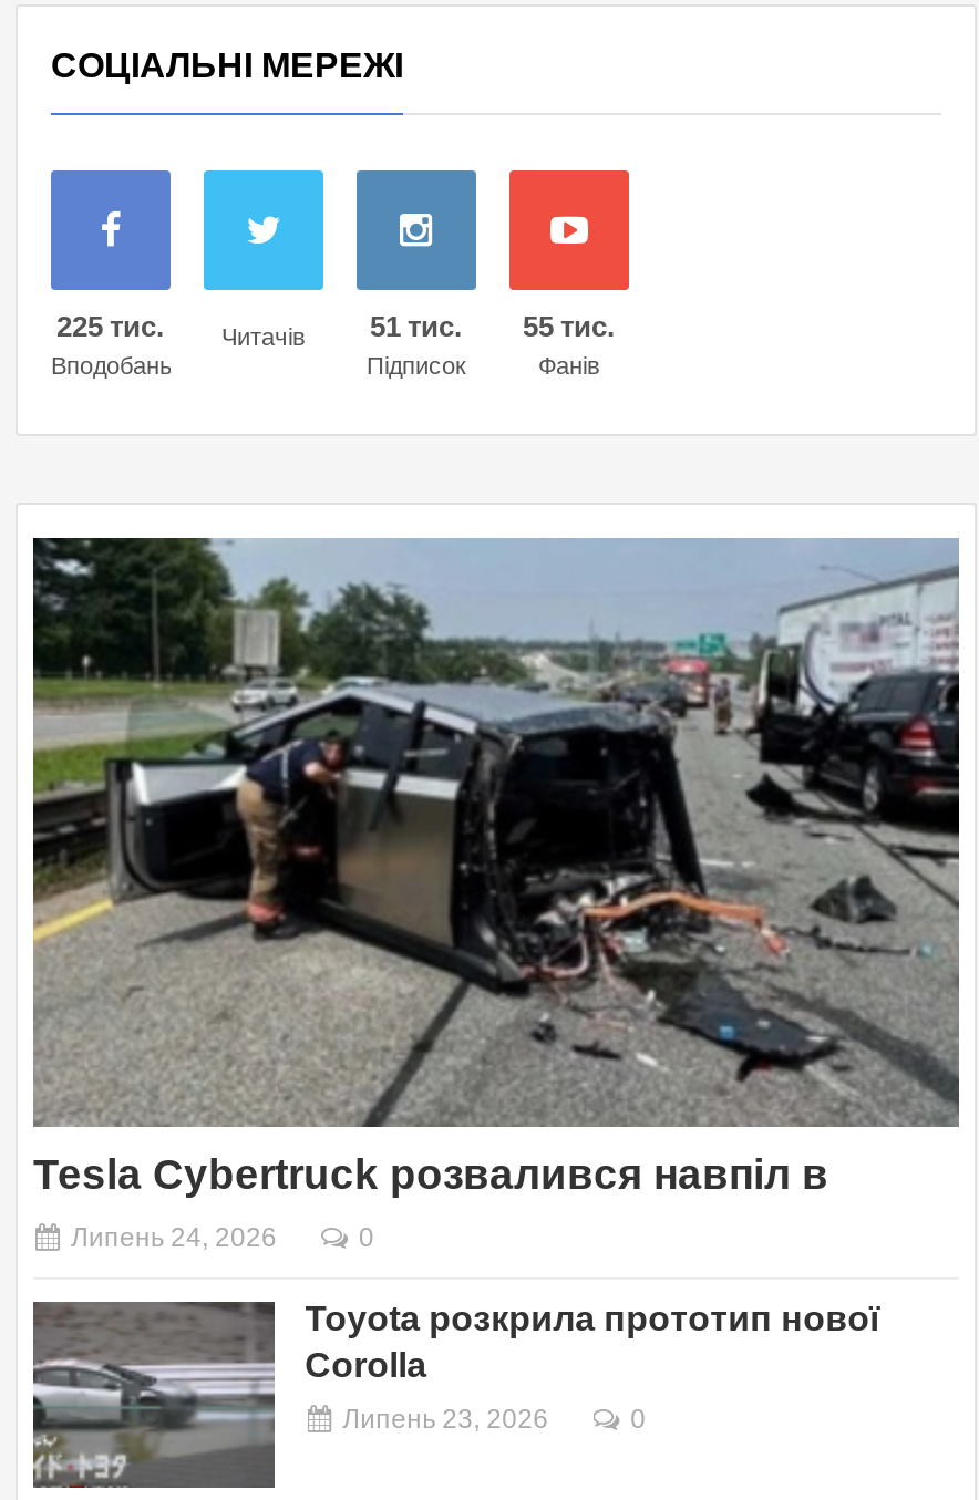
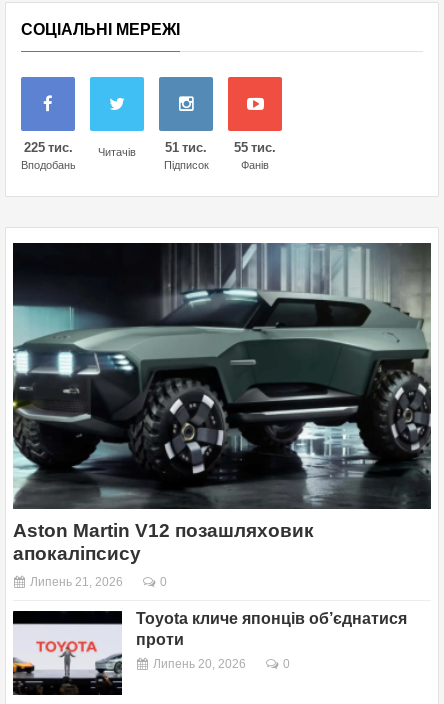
[33,538,959,1197] [image] | Tesla Cybertruck розвалився навпіл в -> [13,242,431,564] [image] | Aston Martin V12 позашляховик | апокаліпсису
[71,1222,277,1253] Липень 24, 2026 -> [30,575,123,589] Липень 21, 2026
[31,1299,881,1490] [image] | Toyota розкрила прототип нової | Corolla -> [12,610,407,696] [image] | Toyota кличе японців об’єднатися | проти
[343,1403,549,1434] Липень 23, 2026 -> [153,657,246,671] Липень 20, 2026

